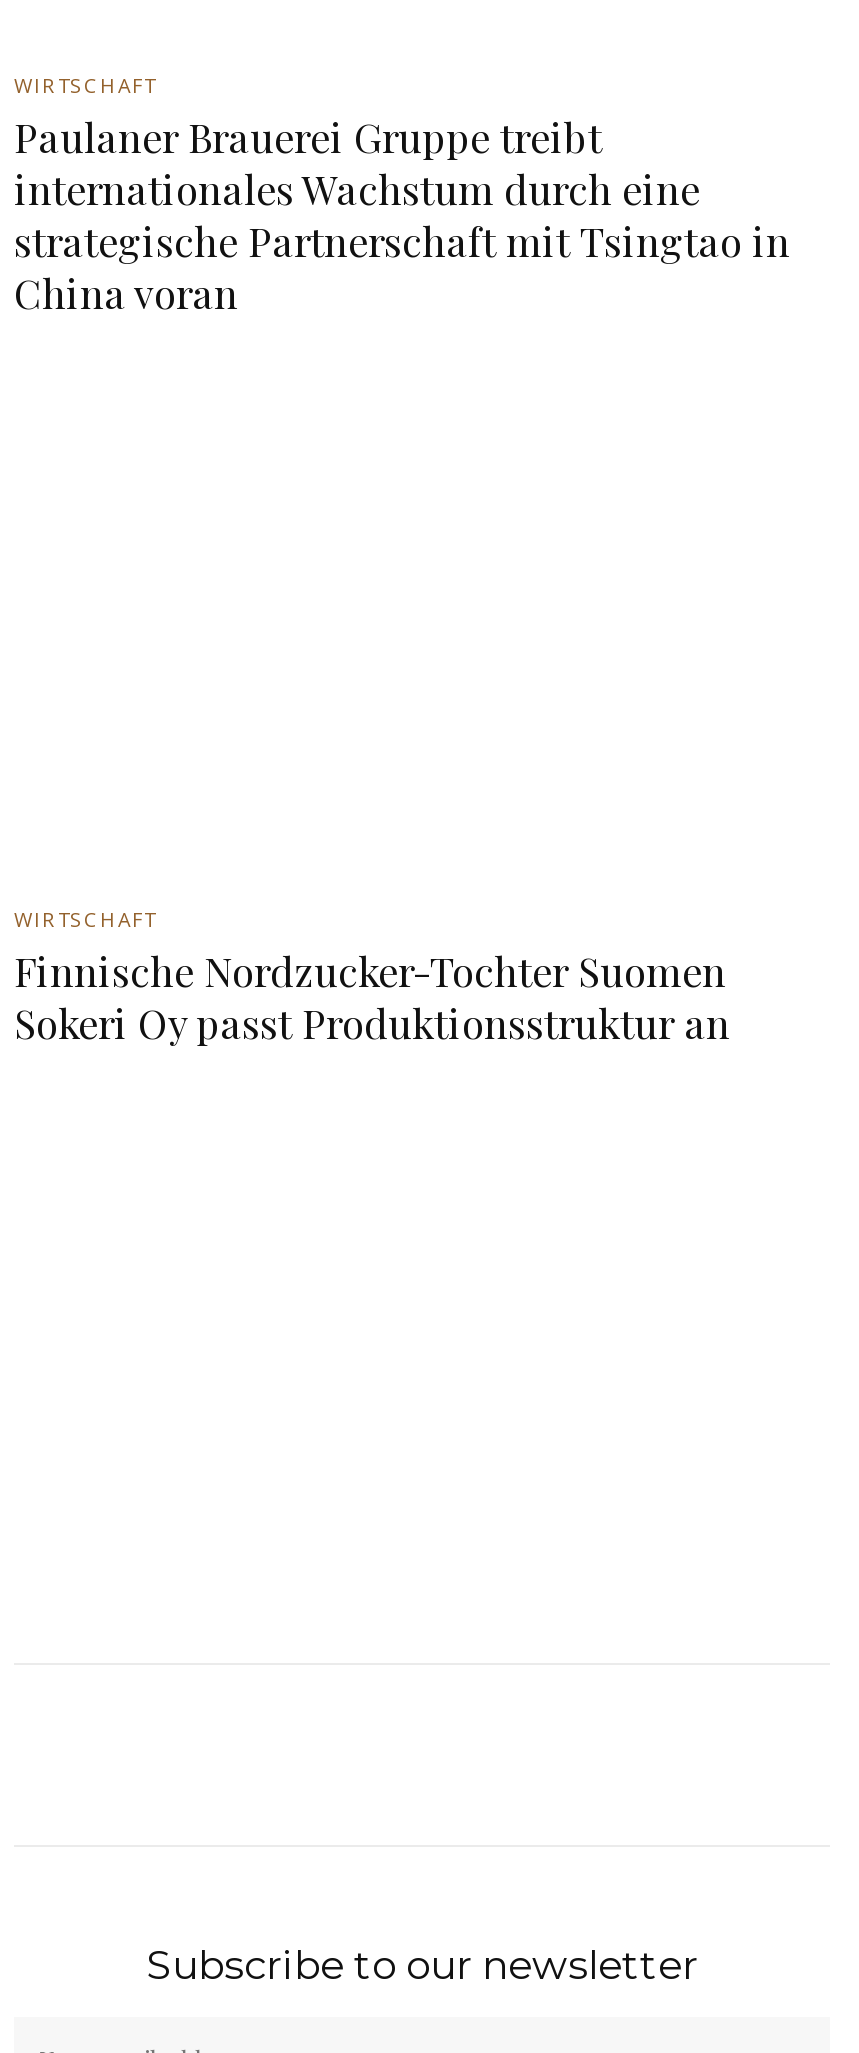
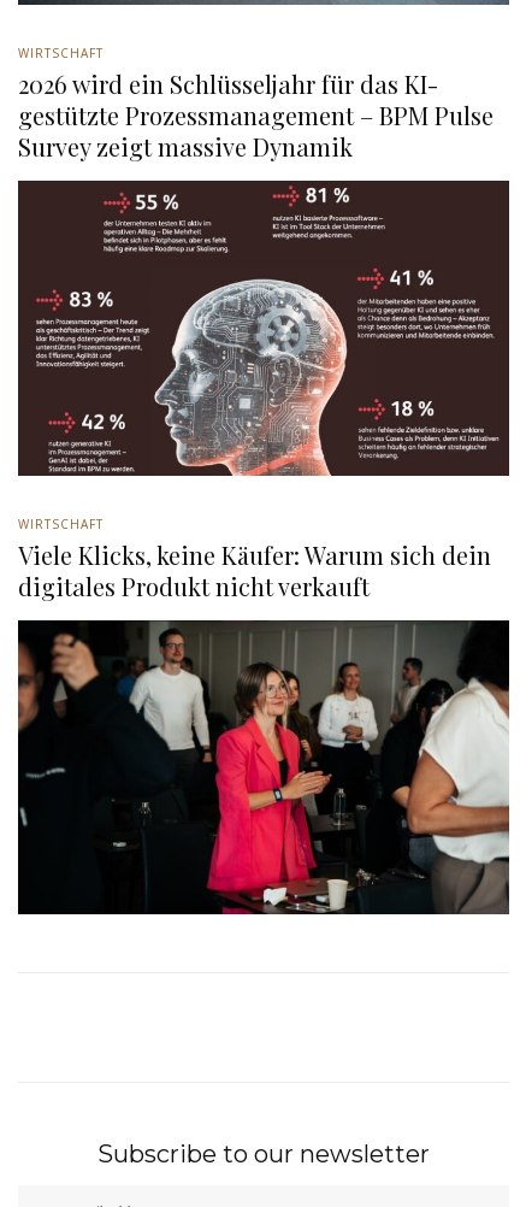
none -> [17,179,510,477] [image]
[14,109,790,319] Paulaner Brauerei Gruppe treibt | internationales Wachstum durch eine | strategische Partnerschaft mit Tsingtao in | China voran -> [18,67,494,162] 2026 wird ein Schlüsseljahr für das KI- | gestützte Prozessmanagement – BPM Pulse | Survey zeigt massive Dynamik
none -> [17,619,510,915] [image]
[14,942,730,1048] Finnische Nordzucker-Tochter Suomen | Sokeri Oy passt Produktionsstruktur an -> [18,538,491,602] Viele Klicks, keine Käufer: Warum sich dein | digitales Produkt nicht verkauft

